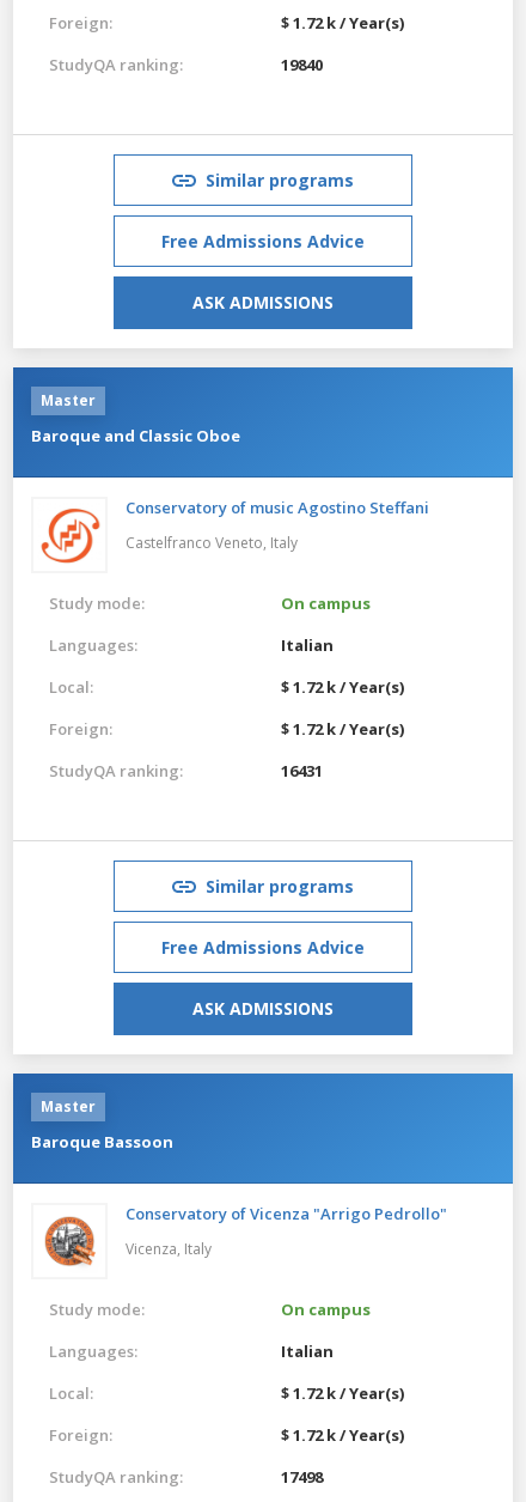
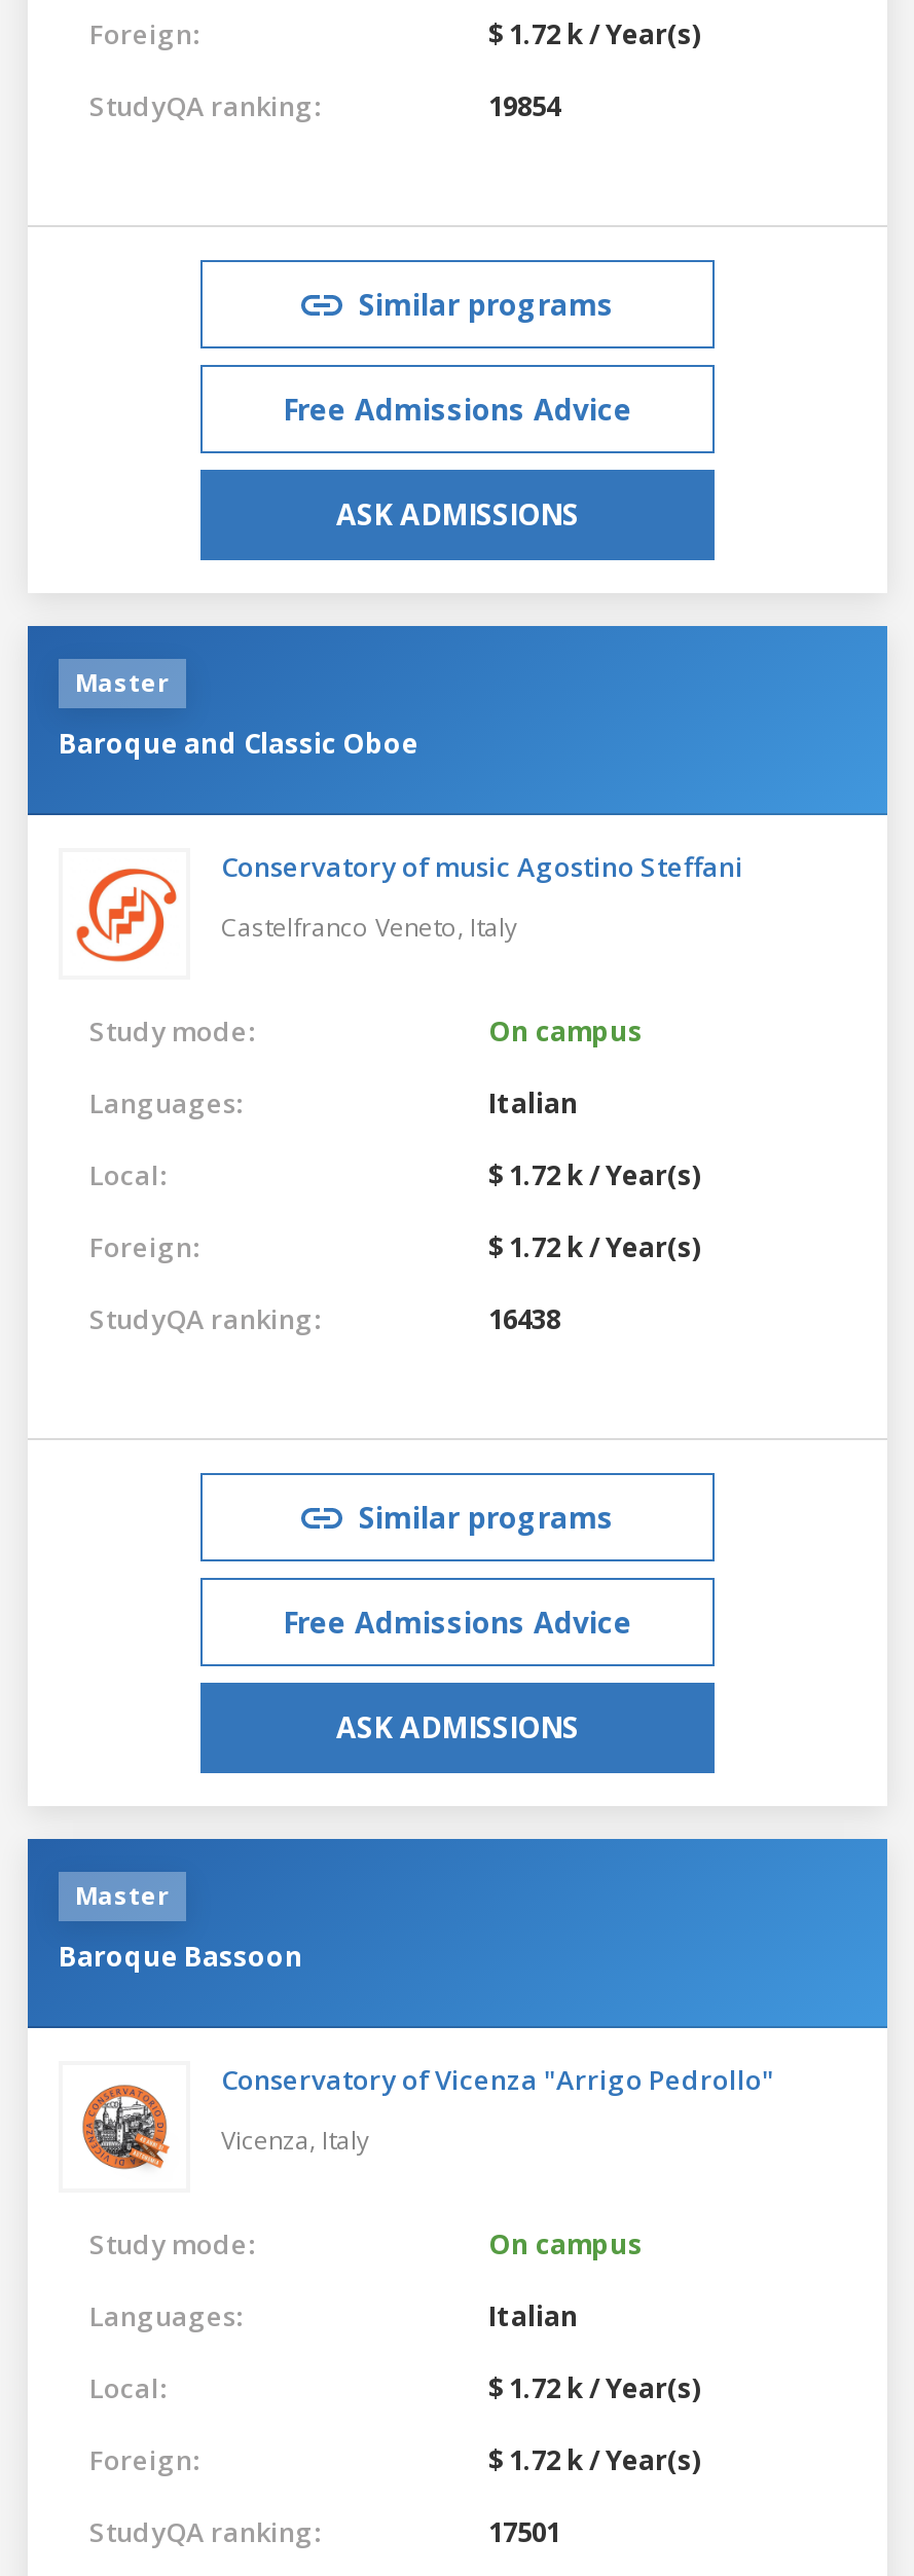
[281,54,323,75] 19840 -> [488,87,560,124] 19854
[281,760,323,781] 16431 -> [488,1300,560,1337] 16438
[281,1466,323,1487] 17498 -> [488,2513,560,2550] 17501

